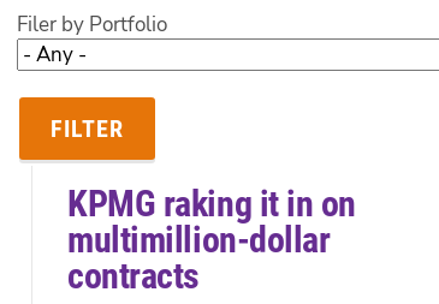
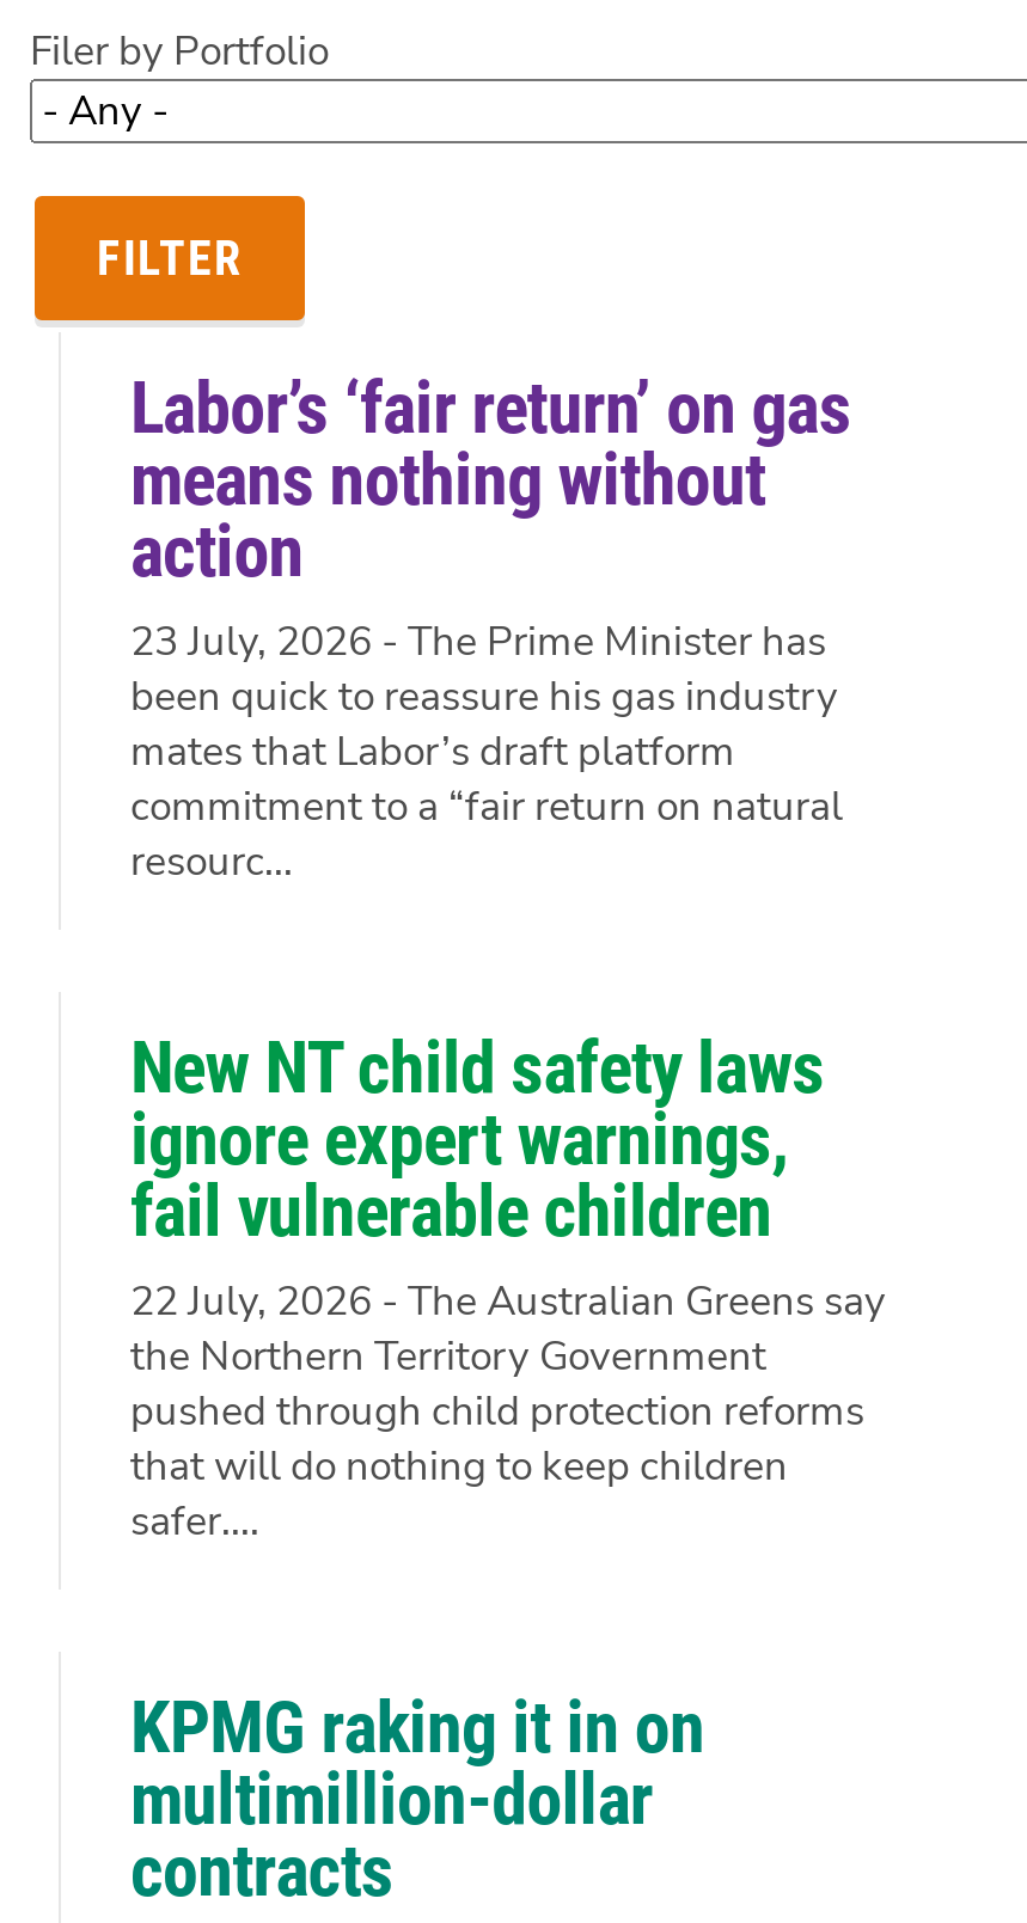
none -> [130,366,886,1550] Labor’s ‘fair return’ on gas | means nothing without | action | 23 July, 2026 - The Prime Minister has | been quick to reassure his gas industry | mates that Labor’s draft platform | commitment to a “fair return on natural | resourc... | New NT child safety laws | ignore expert warnings, | fail vulnerable children | 22 July, 2026 - The Australian Greens say | the Northern Territory Government | pushed through child protection reforms | that will do nothing to keep children | safer....

